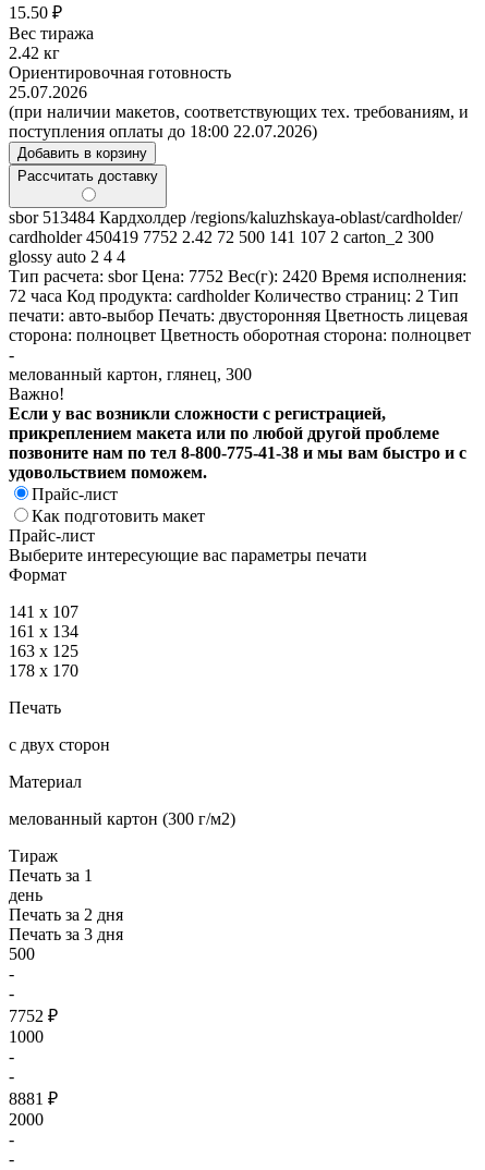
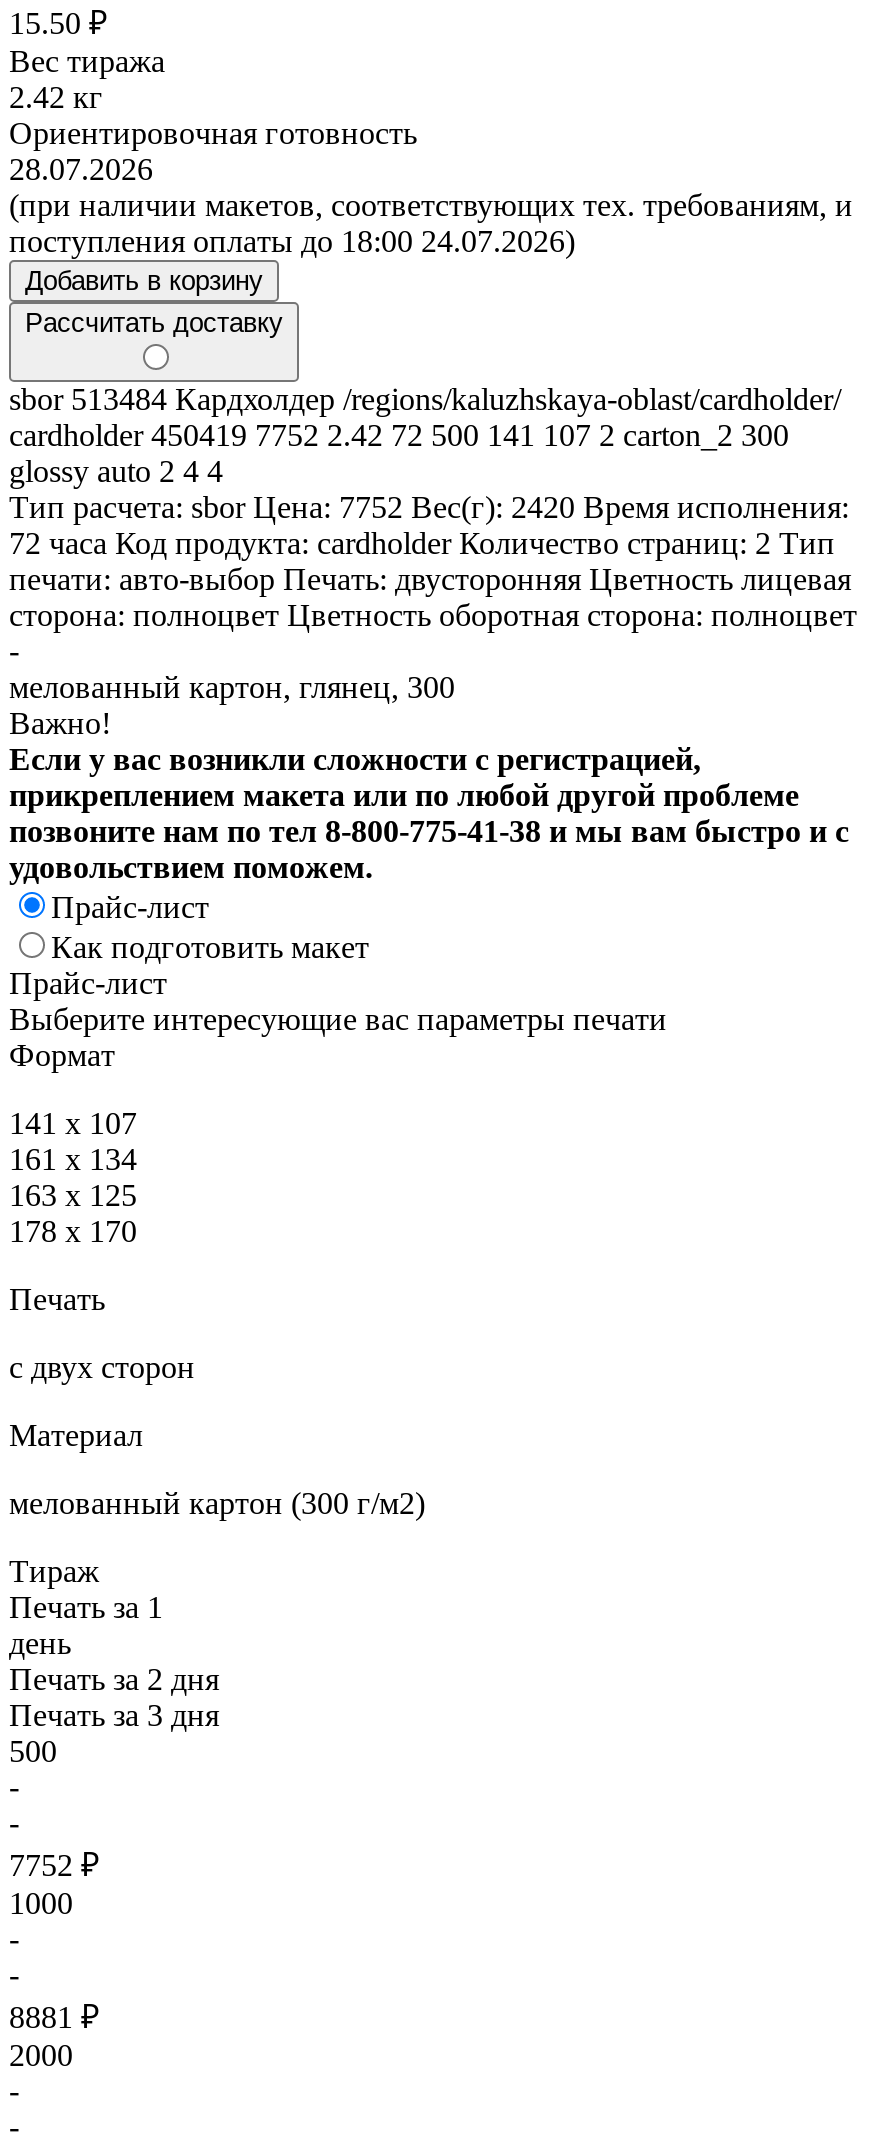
[9,83,87,101] 25.07.2026 -> [9,152,153,186] 28.07.2026
[9,122,317,140] поступления оплаты до 18:00 22.07.2026) -> [9,224,575,258] поступления оплаты до 18:00 24.07.2026)

